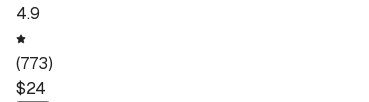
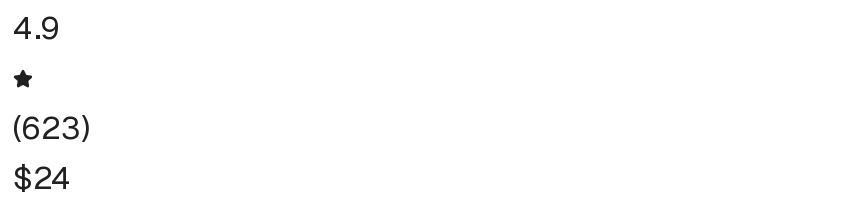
[16,53,53,74] (773) -> [13,106,91,148] (623)

